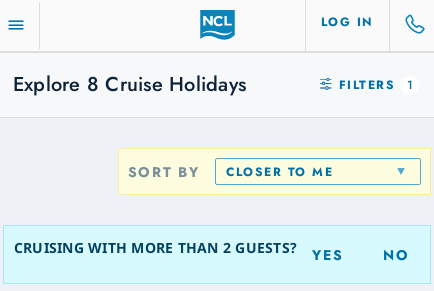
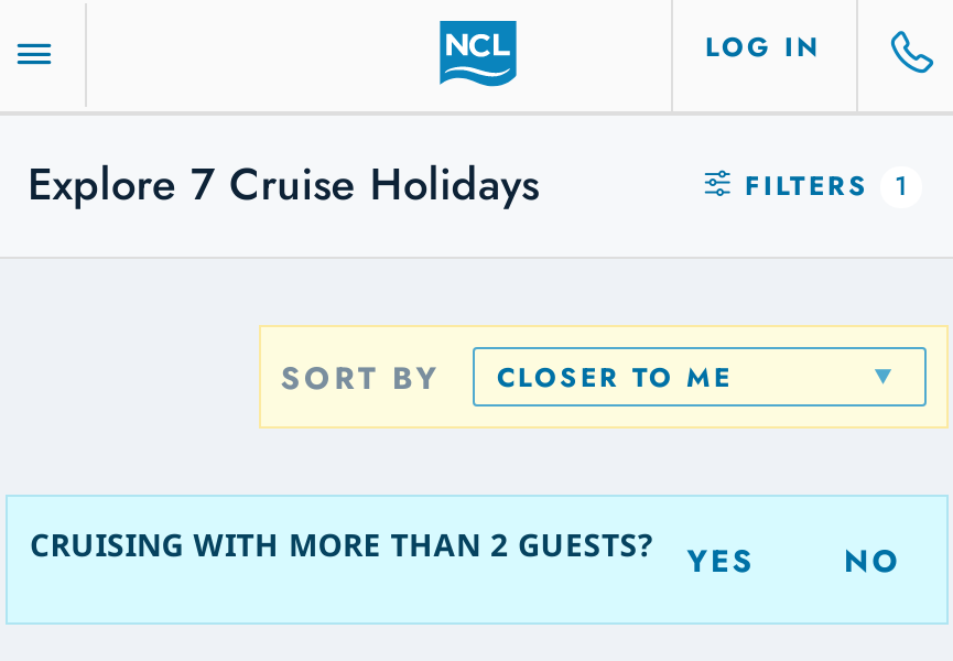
[13,70,246,99] Explore 8 Cruise Holidays -> [28,153,539,217] Explore 7 Cruise Holidays

